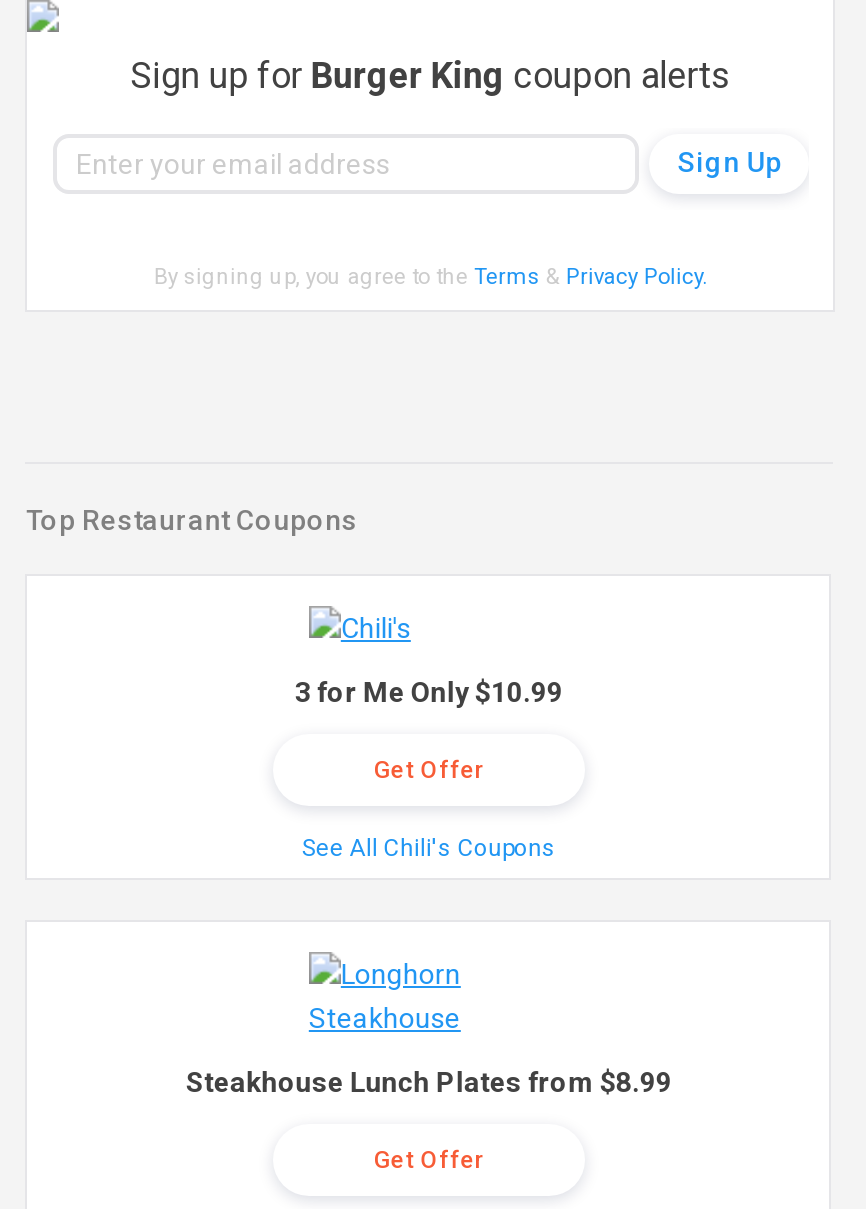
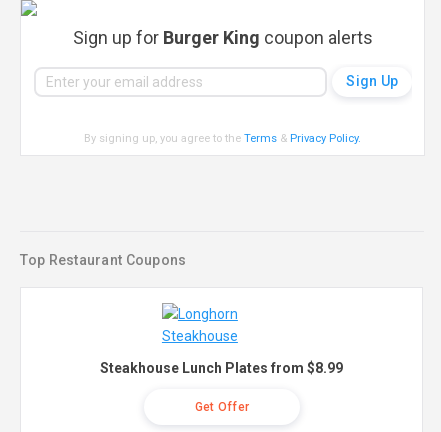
[295,676,563,862] 3 for Me Only $10.99 | Get Offer | See All Chili's Coupons -> none

